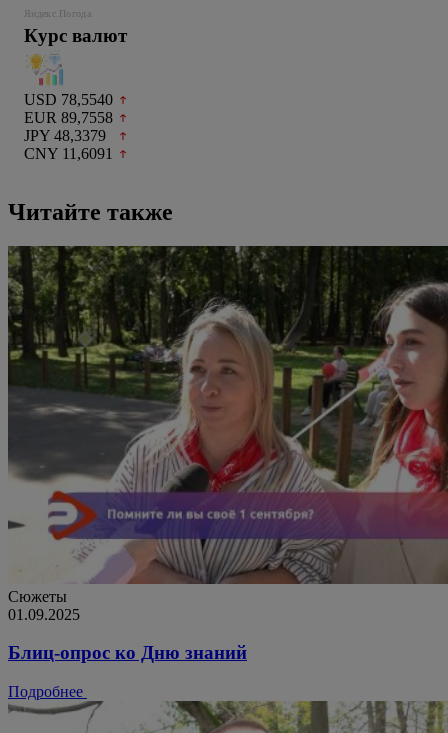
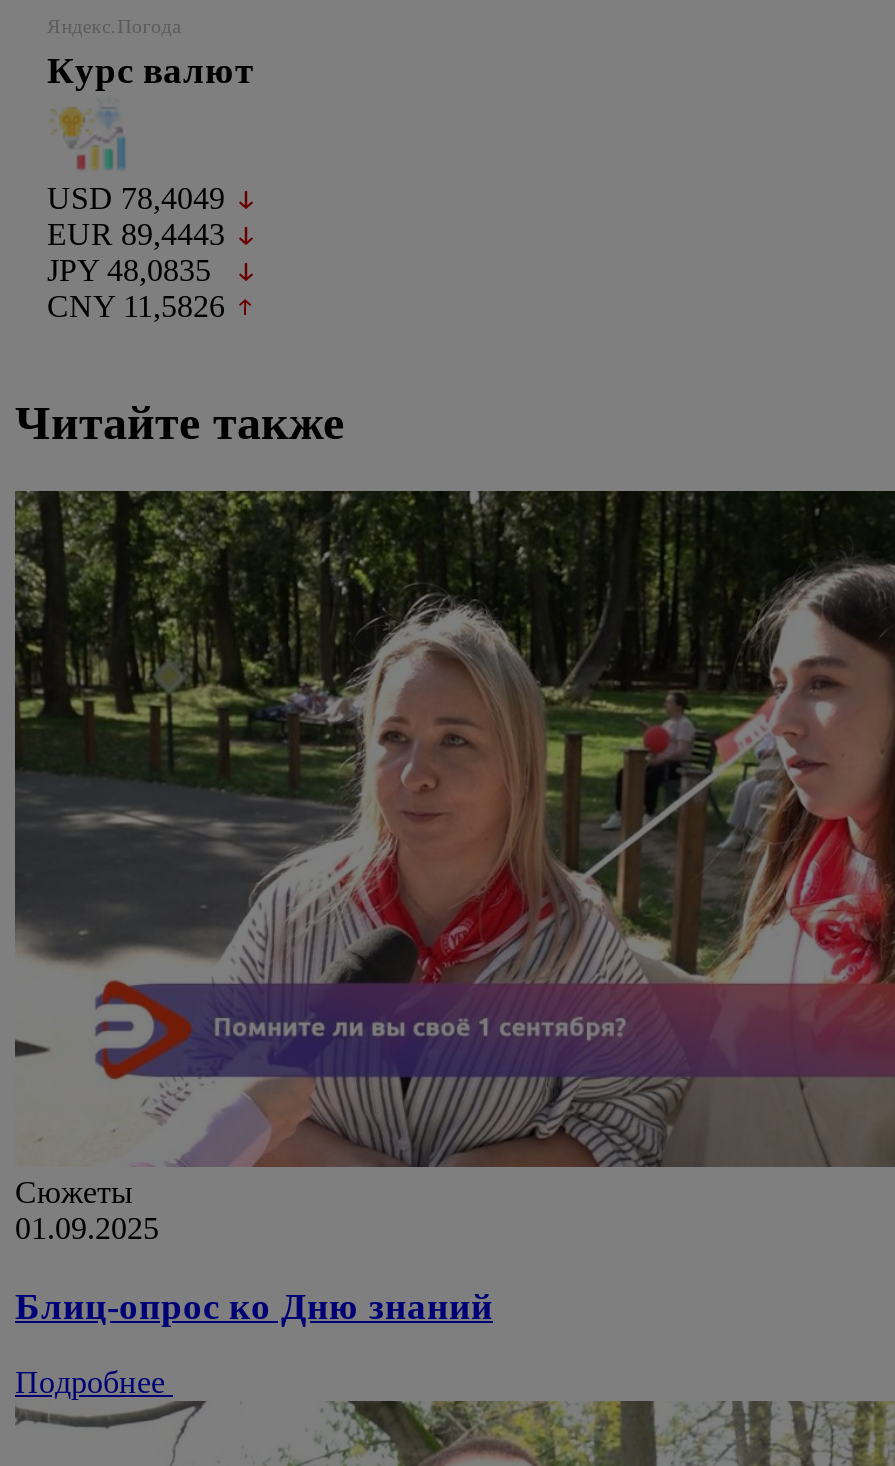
[24,91,113,108] USD 78,5540 -> [47,182,225,216] USD 78,4049
[24,109,113,126] EUR 89,7558 -> [47,218,225,252] EUR 89,4443
[24,127,106,144] JPY 48,3379 -> [47,254,211,288] JPY 48,0835
[24,145,113,162] CNY 11,6091 -> [47,290,225,324] CNY 11,5826

